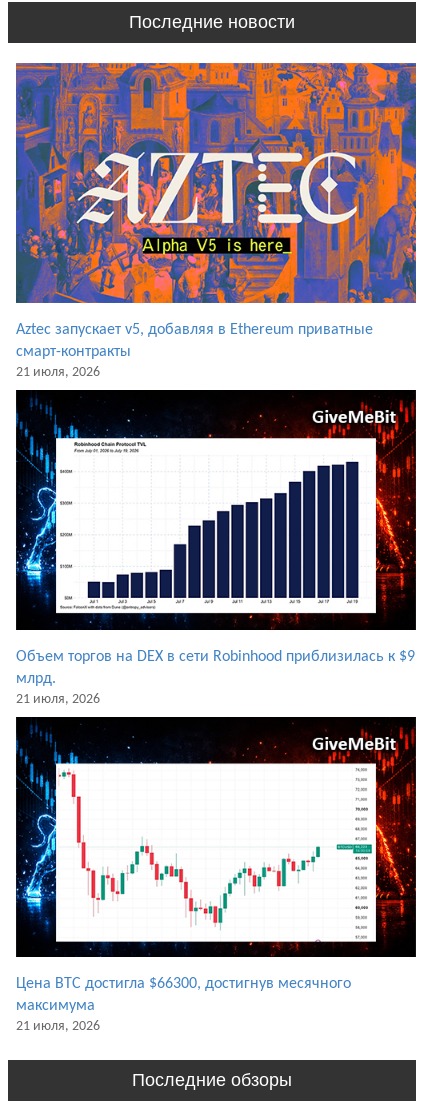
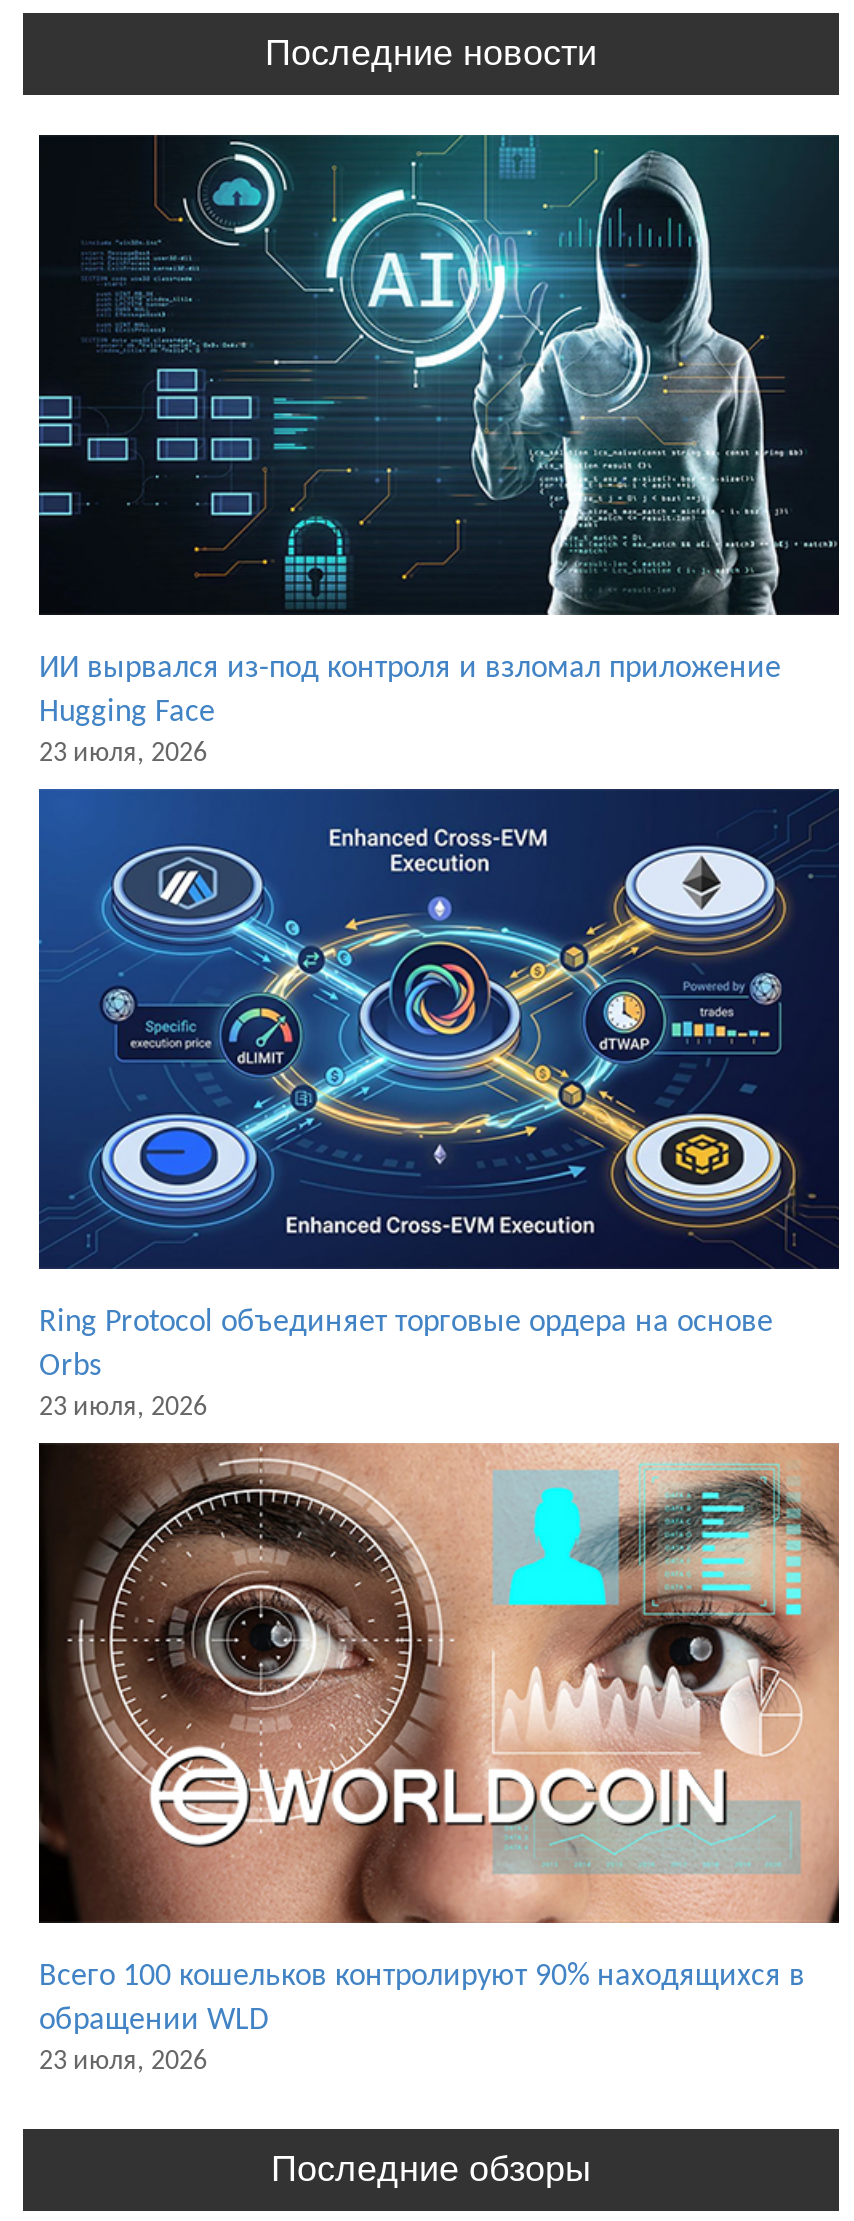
[15,62,417,380] [image] | Aztec запускает v5, добавляя в Ethereum приватные | смарт-контракты | 21 июля, 2026 -> [37,132,841,770] [image] | ИИ вырвался из-под контроля и взломал приложение | Hugging Face | 23 июля, 2026
[15,389,417,707] [image] | Объем торгов на DEX в сети Robinhood приблизилась к $9 | млрд. | 21 июля, 2026 -> [37,788,841,1424] [image] | Ring Protocol объединяет торговые ордера на основе | Orbs | 23 июля, 2026
[15,716,417,1034] [image] | Цена BTC достигла $66300, достигнув месячного | максимума | 21 июля, 2026 -> [37,1442,841,2078] [image] | Всего 100 кошельков контролируют 90% находящихся в | обращении WLD | 23 июля, 2026

